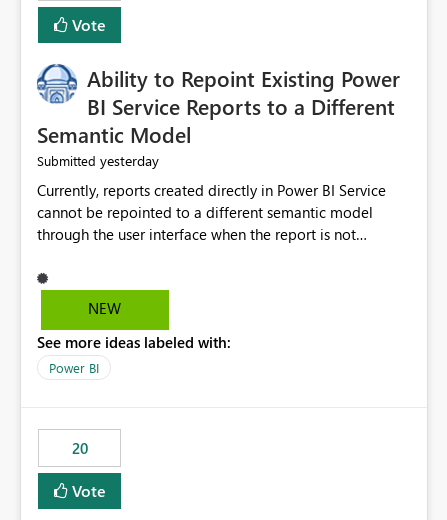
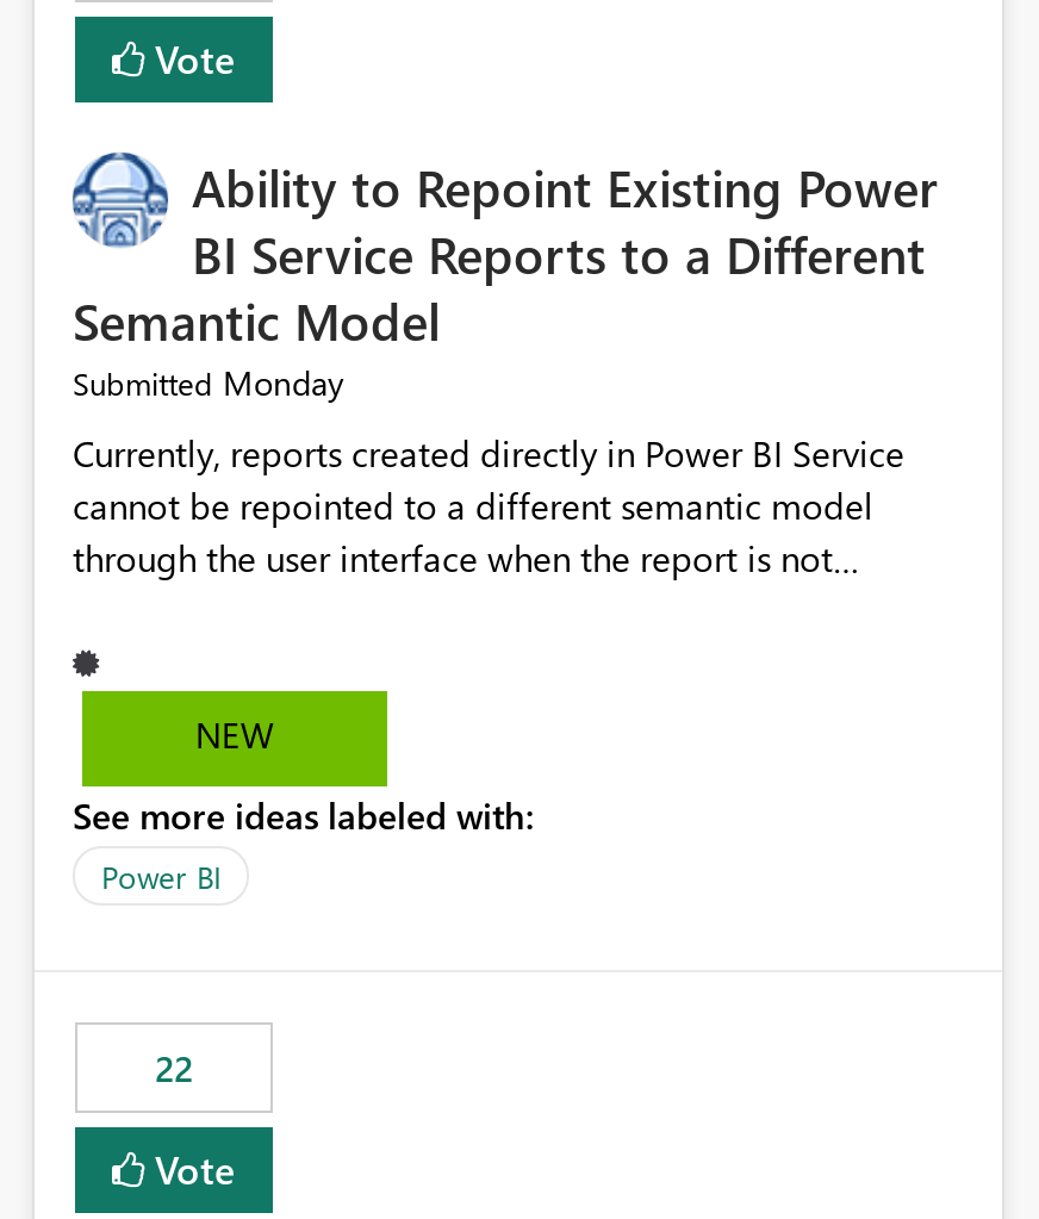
[37,151,159,170] Submitted yesterday -> [73,361,344,406] Submitted Monday
[71,438,87,458] 20 -> [155,1045,193,1092] 22

